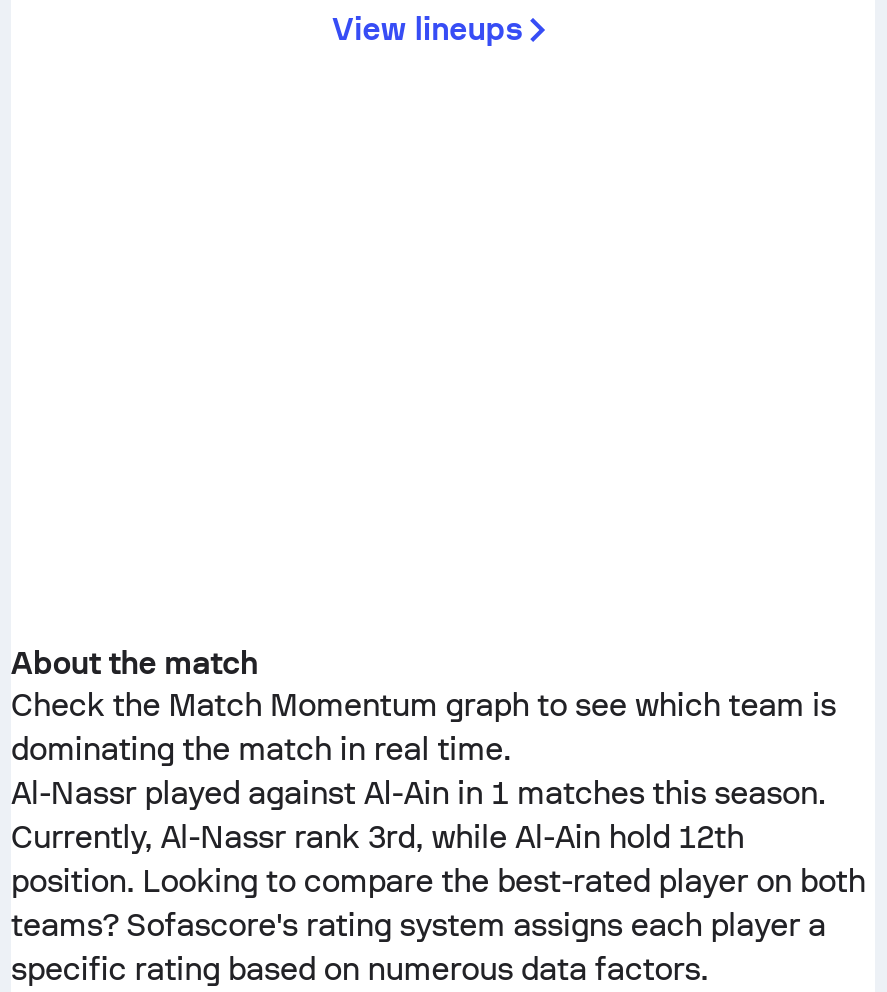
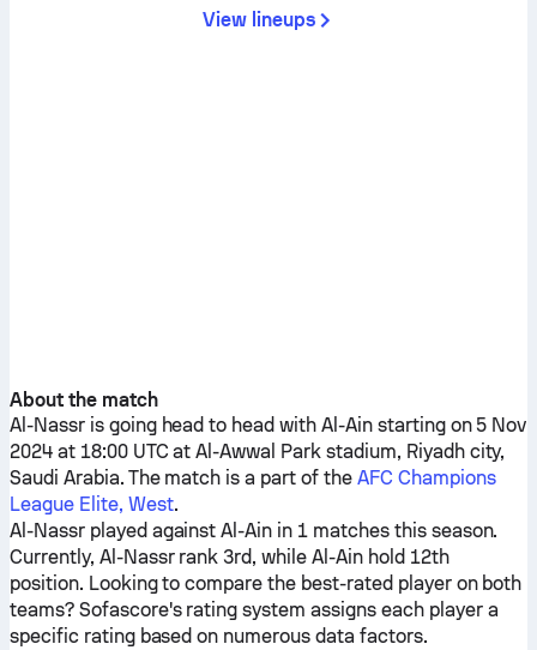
[11,686,836,768] Check the Match Momentum graph to see which team is | dominating the match in real time. -> [10,414,527,516] Al-Nassr is going head to head with Al-Ain starting on 5 Nov | 2024 at 18:00 UTC at Al-Awwal Park stadium, Riyadh city, | Saudi Arabia. The match is a part of the AFC Champions | League Elite, West.

